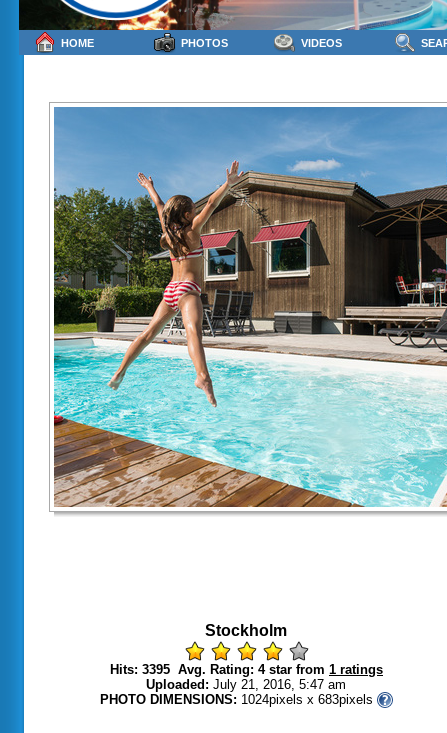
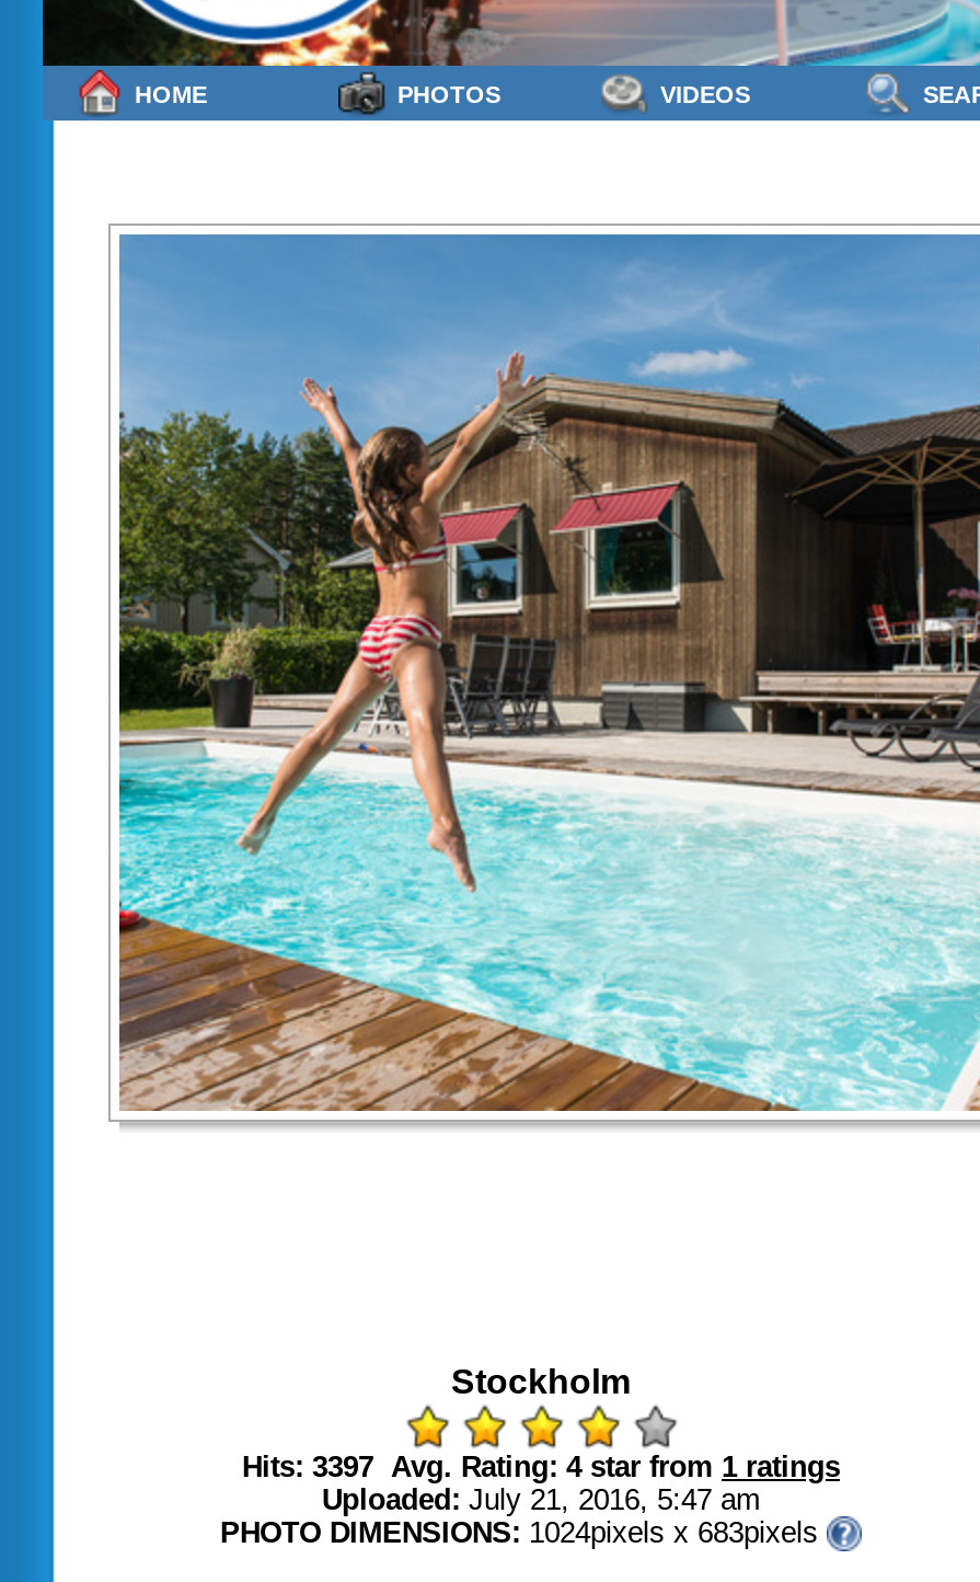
[110,662,383,677] Hits: 3395 Avg. Rating: 4 star from 1 ratings -> [242,1451,840,1483] Hits: 3397 Avg. Rating: 4 star from 1 ratings

